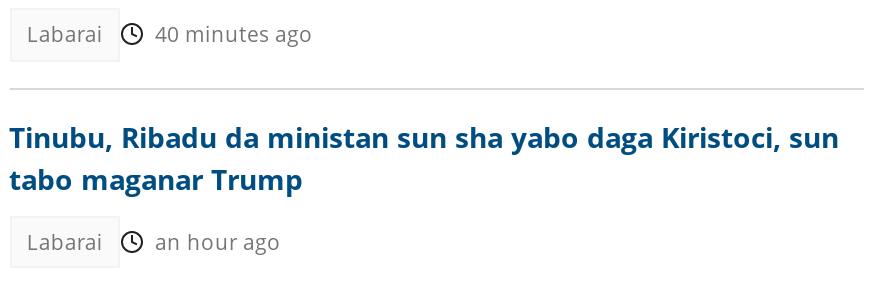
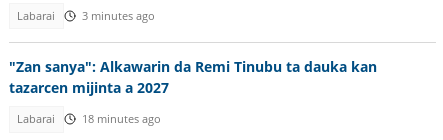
[27,21,313,49] Labarai 40 minutes ago -> [17,9,154,23] Labarai 3 minutes ago
[9,118,839,198] Tinubu, Ribadu da ministan sun sha yabo daga Kiristoci, sun | tabo maganar Trump -> [8,57,376,97] "Zan sanya": Alkawarin da Remi Tinubu ta dauka kan | tazarcen mijinta a 2027
[155,228,281,256] an hour ago -> [81,112,160,126] 18 minutes ago

